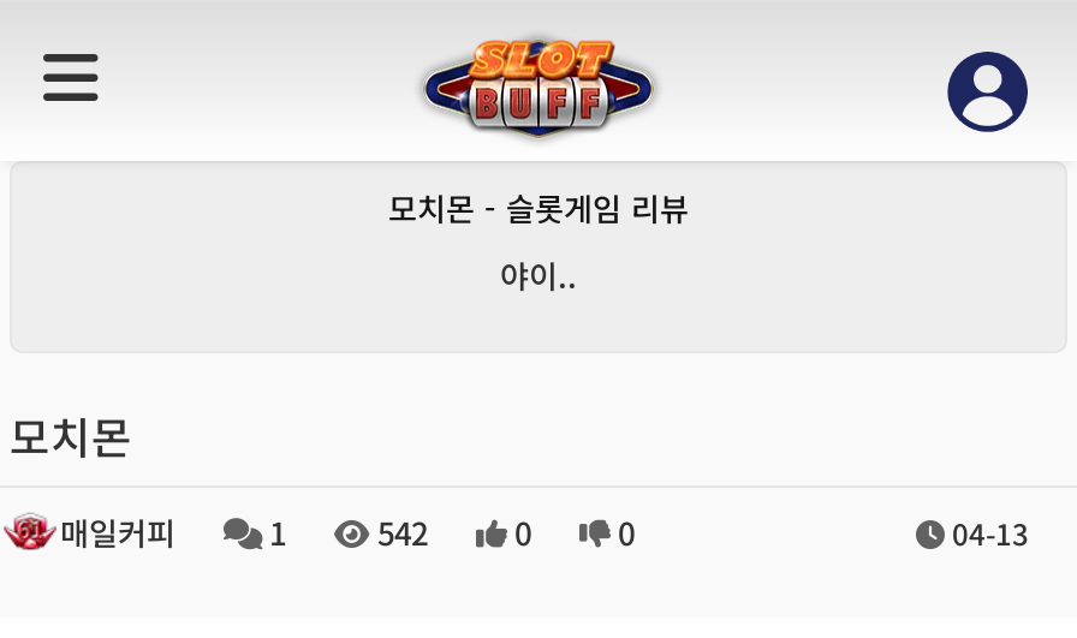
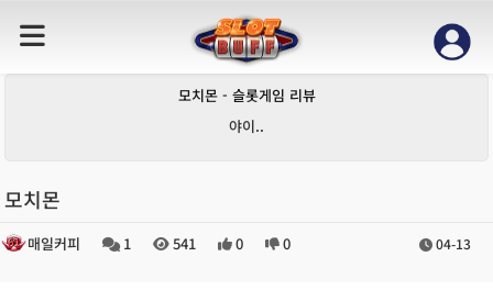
[60,509,635,555] 매일커피 1 542 0 0 -> [28,233,291,254] 매일커피 1 541 0 0

